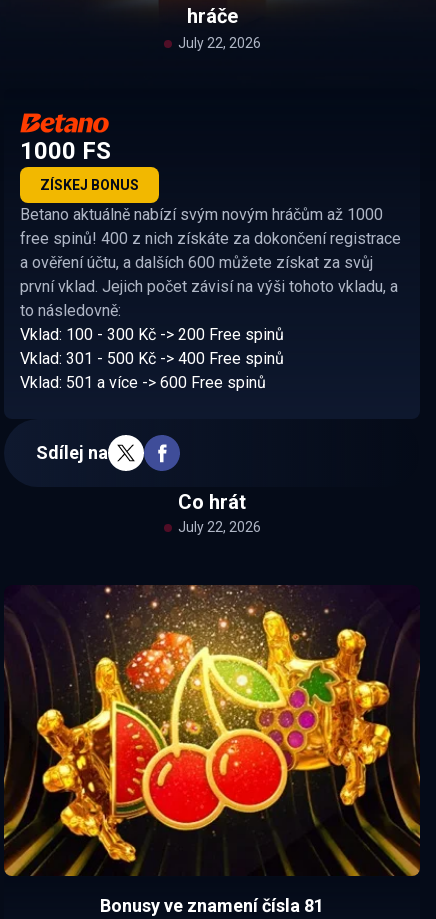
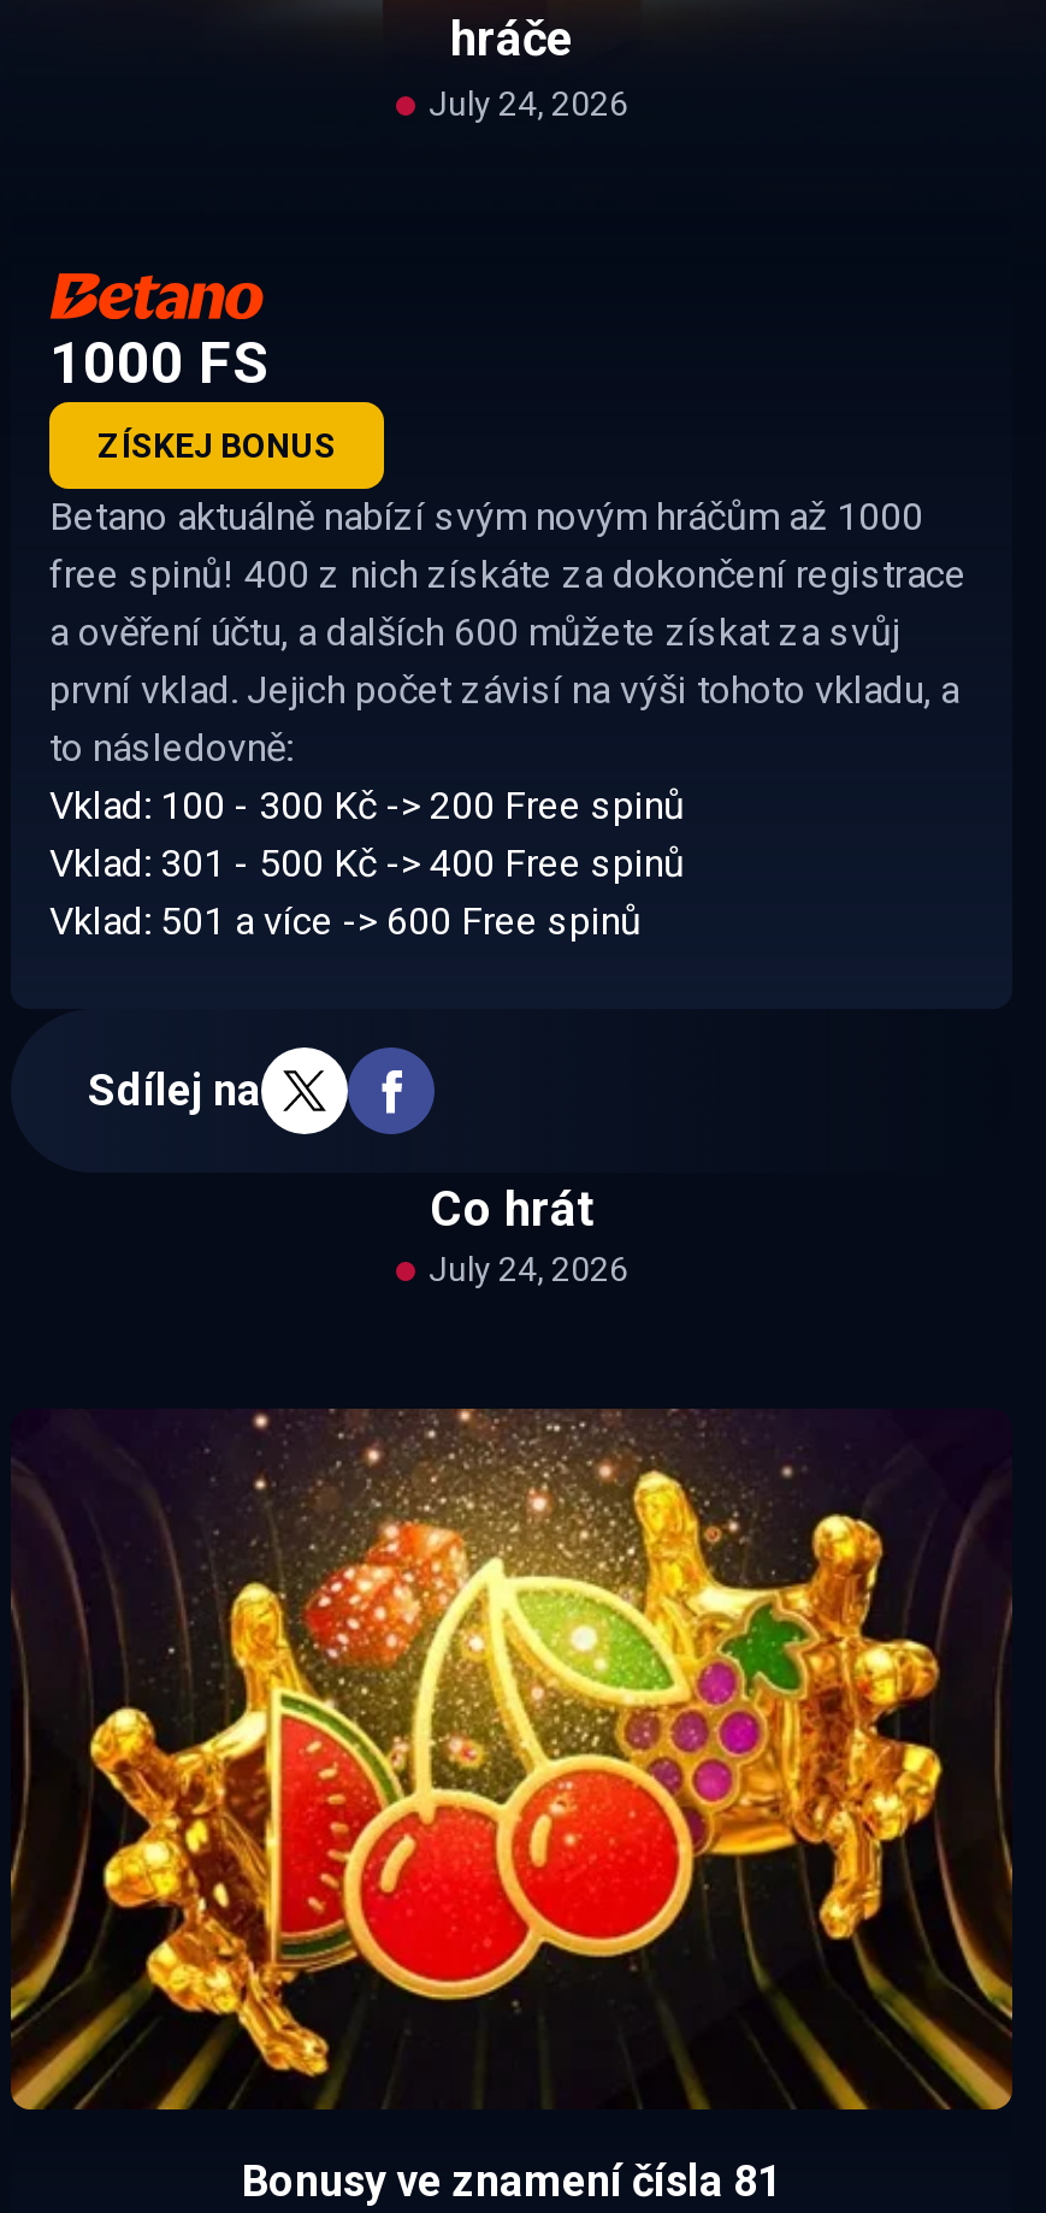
[177,35,260,51] July 22, 2026 -> [429,84,628,123] July 24, 2026
[177,519,260,535] July 22, 2026 -> [429,1250,628,1288] July 24, 2026

